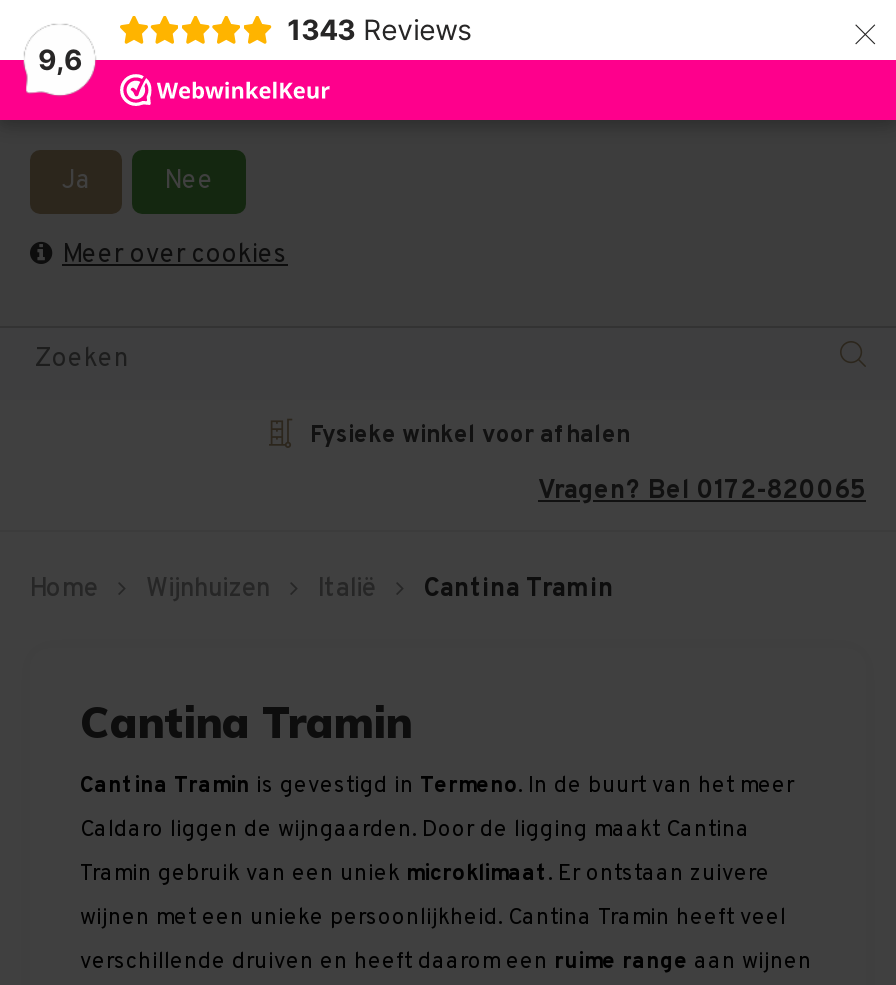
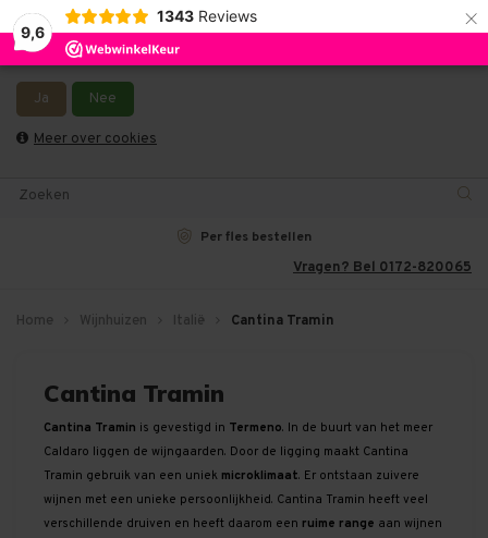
[310,420,630,452] Fysieke winkel voor afhalen -> [200,229,312,246] Per fles bestellen

